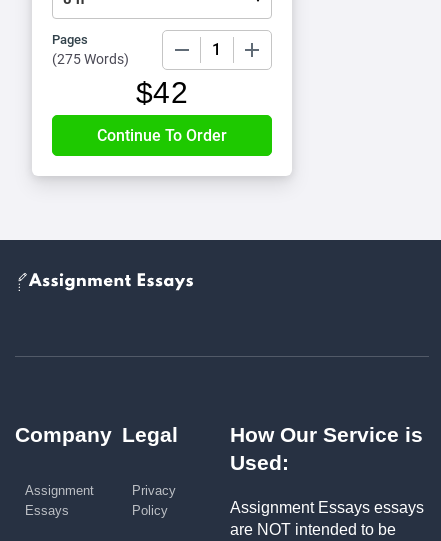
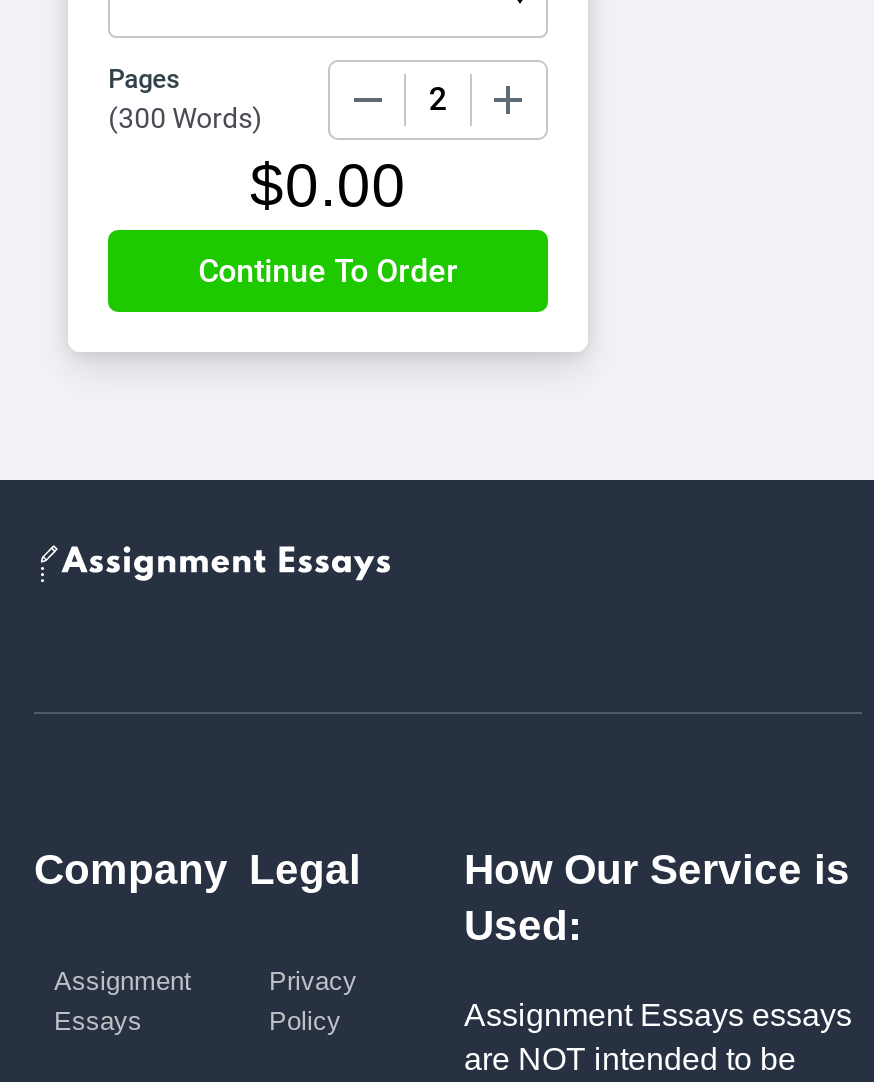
[52,51,129,67] (275 Words) -> [108,102,262,134] (300 Words)
[136,76,188,109] $42 -> [250,152,406,218] $0.00

